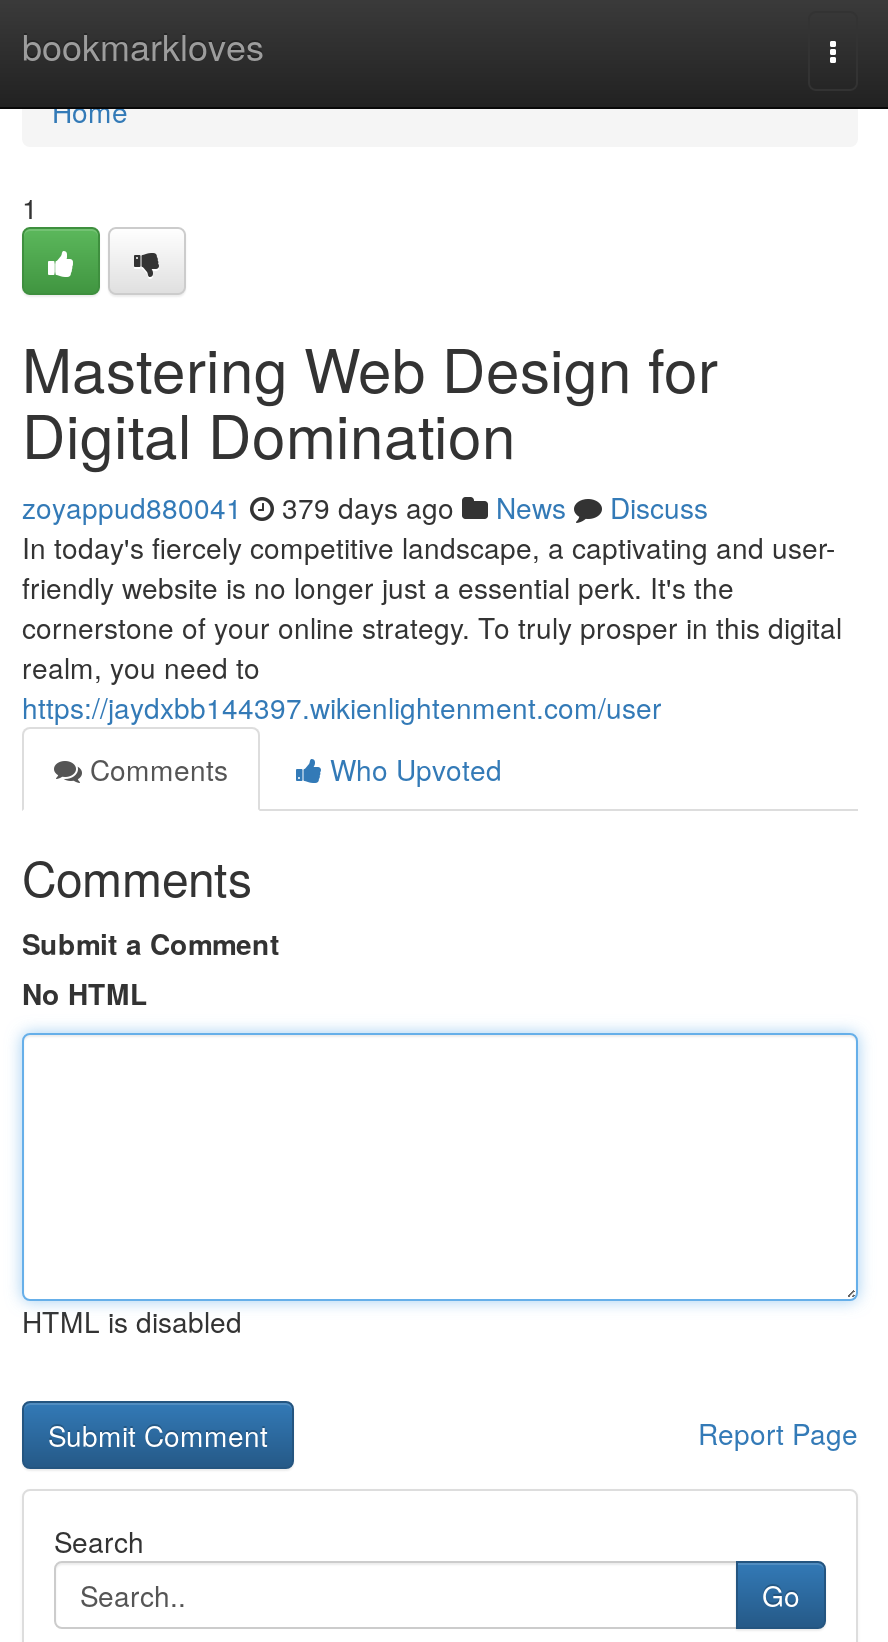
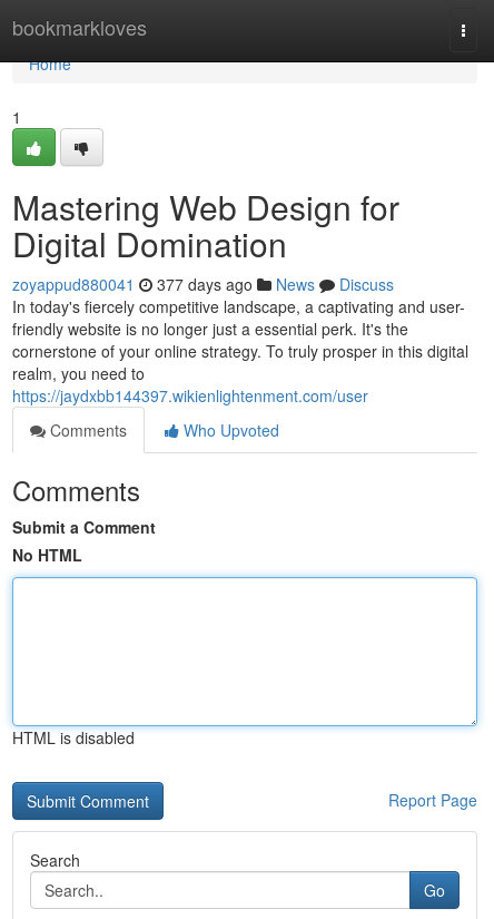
[22,487,708,527] zoyappud880041 379 days ago News Discuss -> [12,273,394,295] zoyappud880041 377 days ago News Discuss

